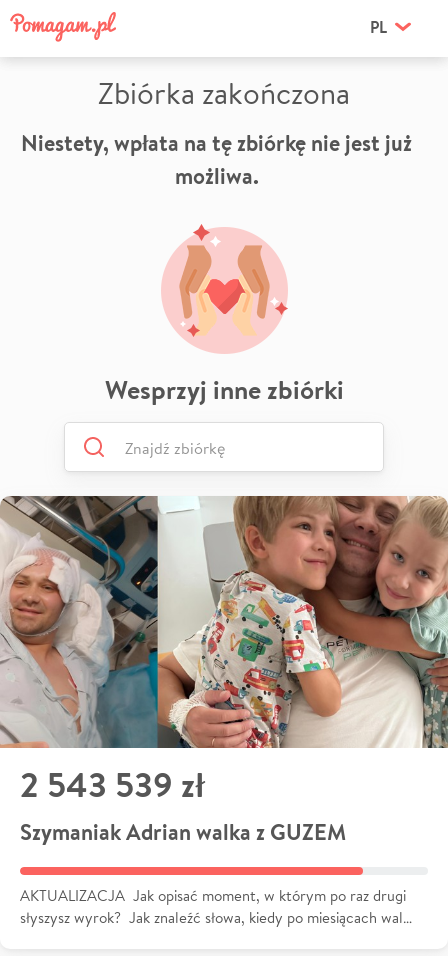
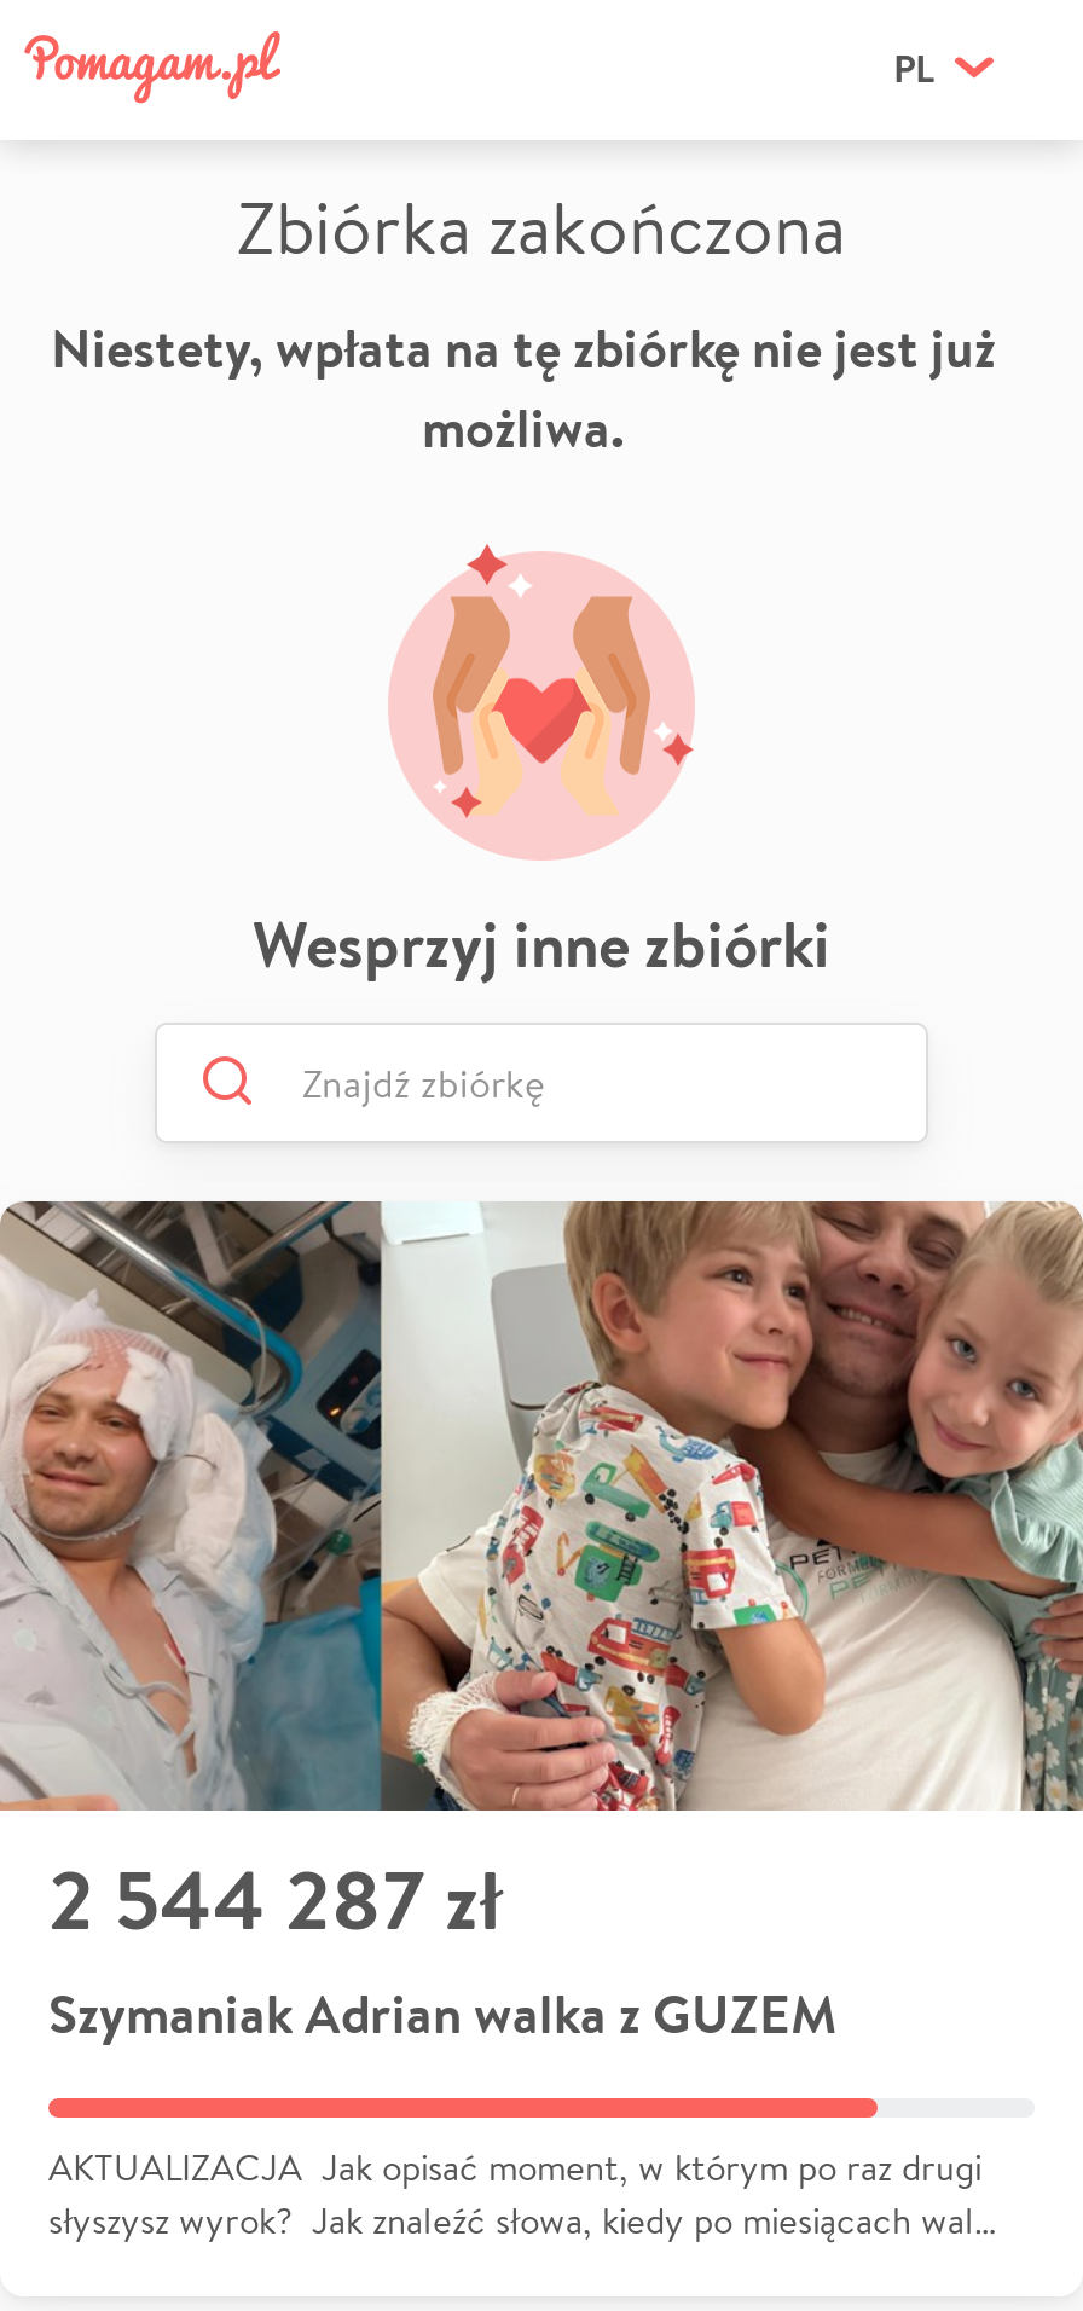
[20,761,205,808] 2 543 539 zł -> [48,1841,503,1955] 2 544 287 zł

